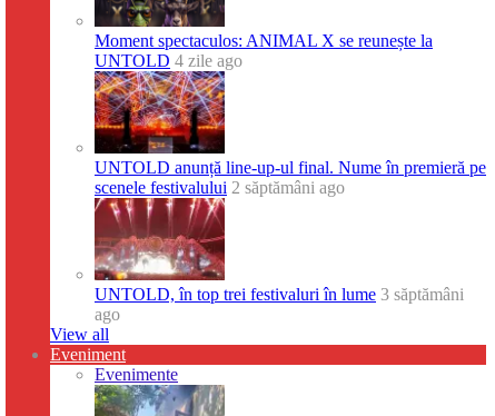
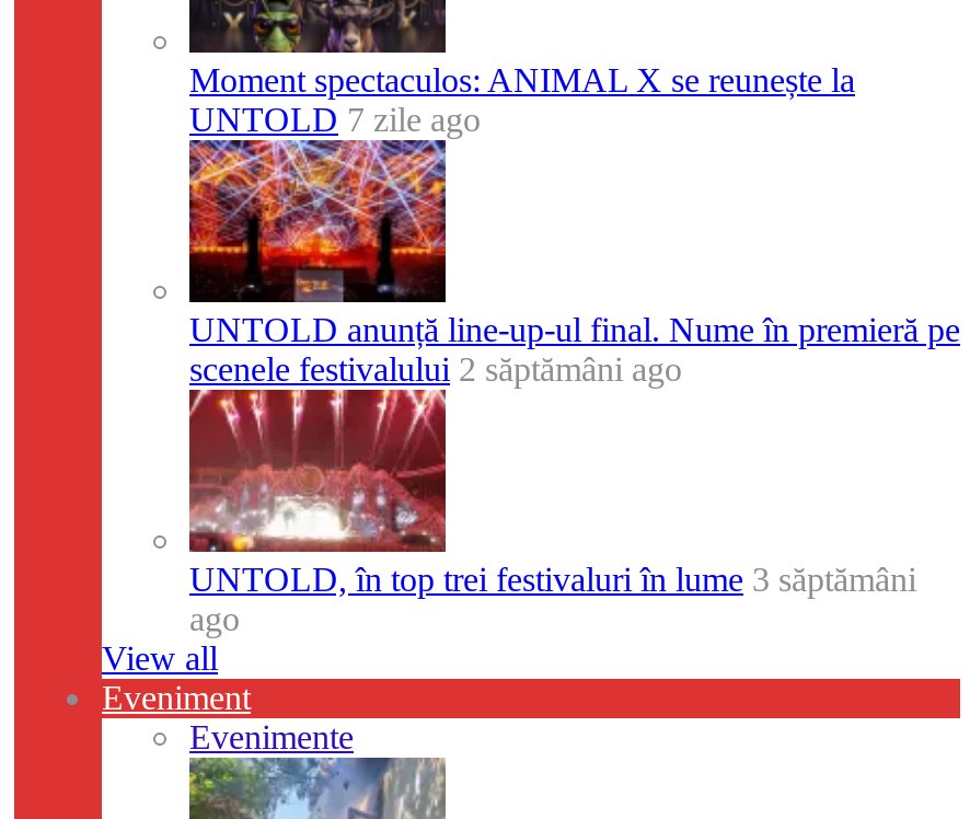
[95,51,242,70] UNTOLD 4 zile ago -> [189,101,481,138] UNTOLD 7 zile ago

